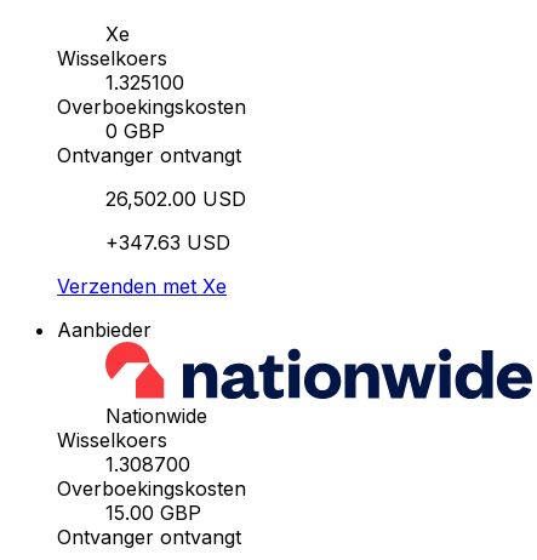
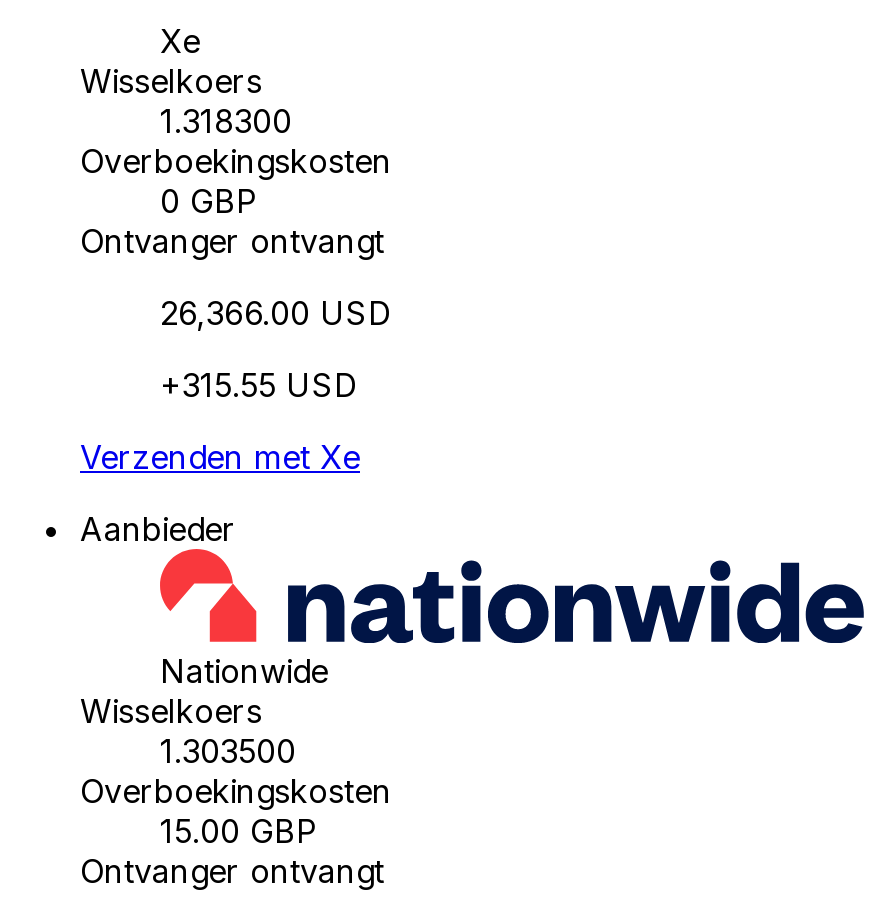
[105,71,184,95] 1.325100 -> [160,101,292,141] 1.318300
[105,187,246,211] 26,502.00 USD -> [160,293,392,333] 26,366.00 USD
[105,231,230,255] +347.63 USD -> [160,365,358,405] +315.55 USD
[105,452,190,476] 1.308700 -> [160,731,296,771] 1.303500

